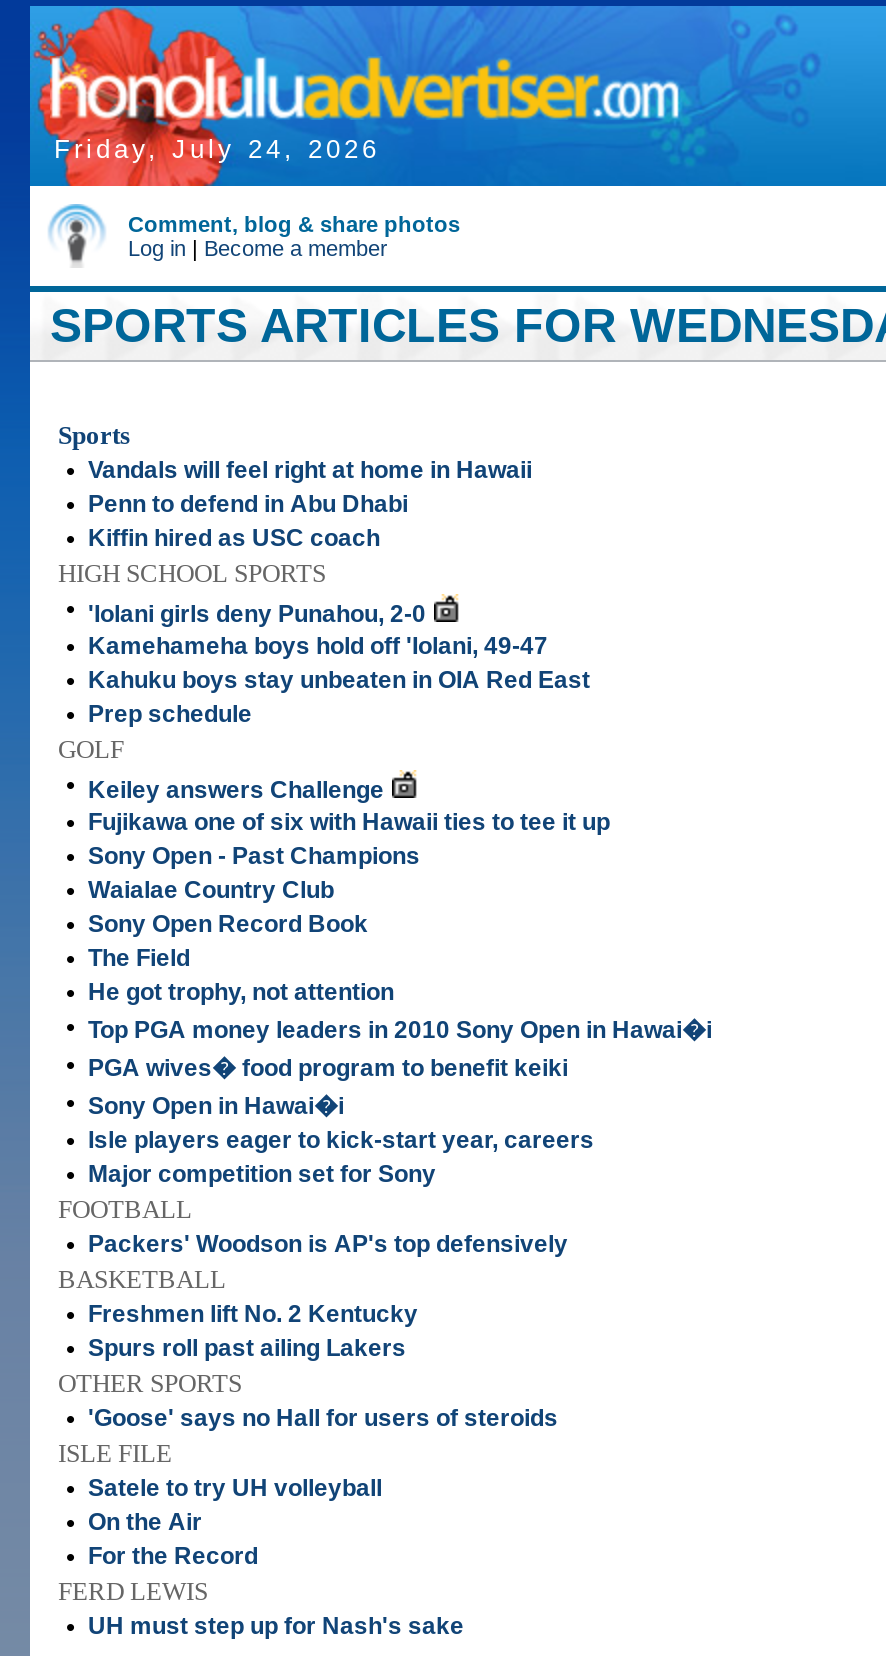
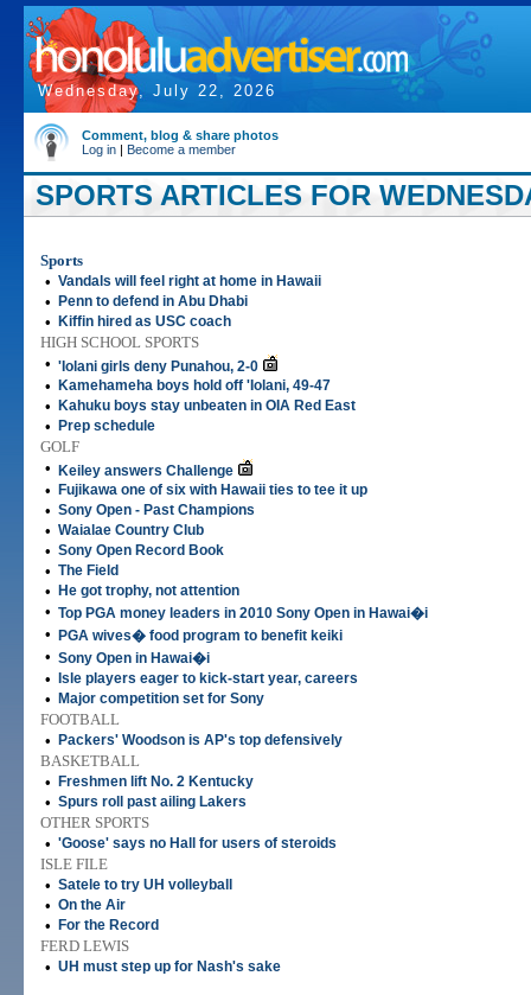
[54,134,380,164] Friday, July 24, 2026 -> [38,82,276,100] Wednesday, July 22, 2026

